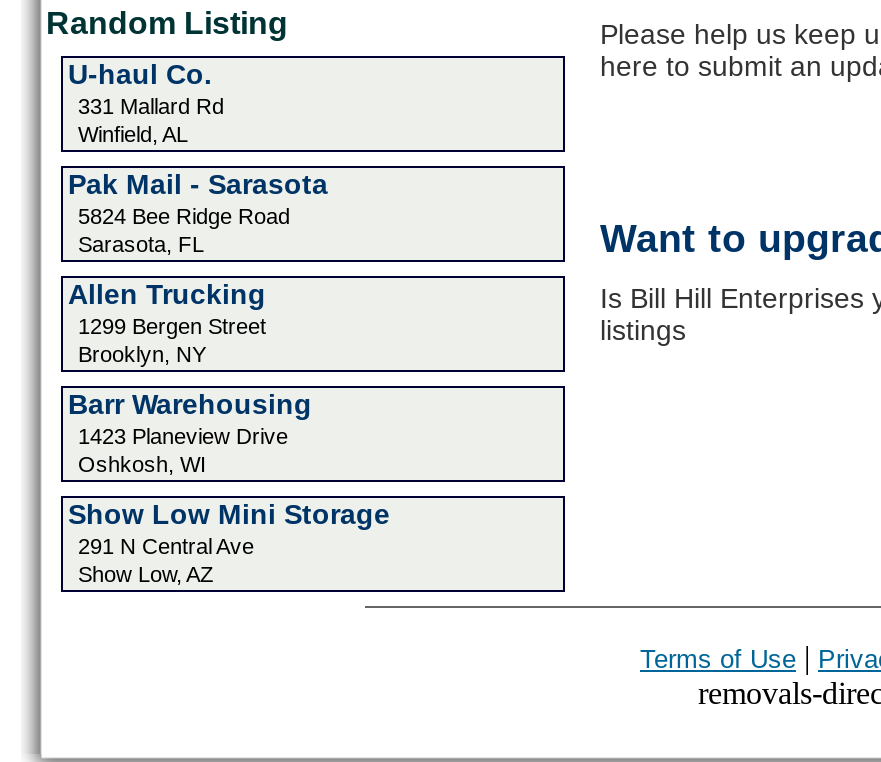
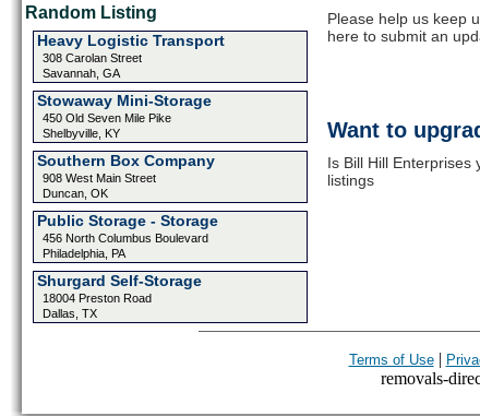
[68,58,224,146] U-haul Co. | 331 Mallard Rd | Winfield, AL -> [37,32,224,80] Heavy Logistic Transport | 308 Carolan Street | Savannah, GA
[68,168,328,256] Pak Mail - Sarasota | 5824 Bee Ridge Road | Sarasota, FL -> [37,92,211,140] Stowaway Mini-Storage | 450 Old Seven Mile Pike | Shelbyville, KY
[68,278,266,366] Allen Trucking | 1299 Bergen Street | Brooklyn, NY -> [37,152,214,200] Southern Box Company | 908 West Main Street | Duncan, OK
[68,388,312,476] Barr Warehousing | 1423 Planeview Drive | Oshkosh, WI -> [37,212,218,260] Public Storage - Storage | 456 North Columbus Boulevard | Philadelphia, PA
[68,498,390,586] Show Low Mini Storage | 291 N Central Ave | Show Low, AZ -> [37,272,201,320] Shurgard Self-Storage | 18004 Preston Road | Dallas, TX

